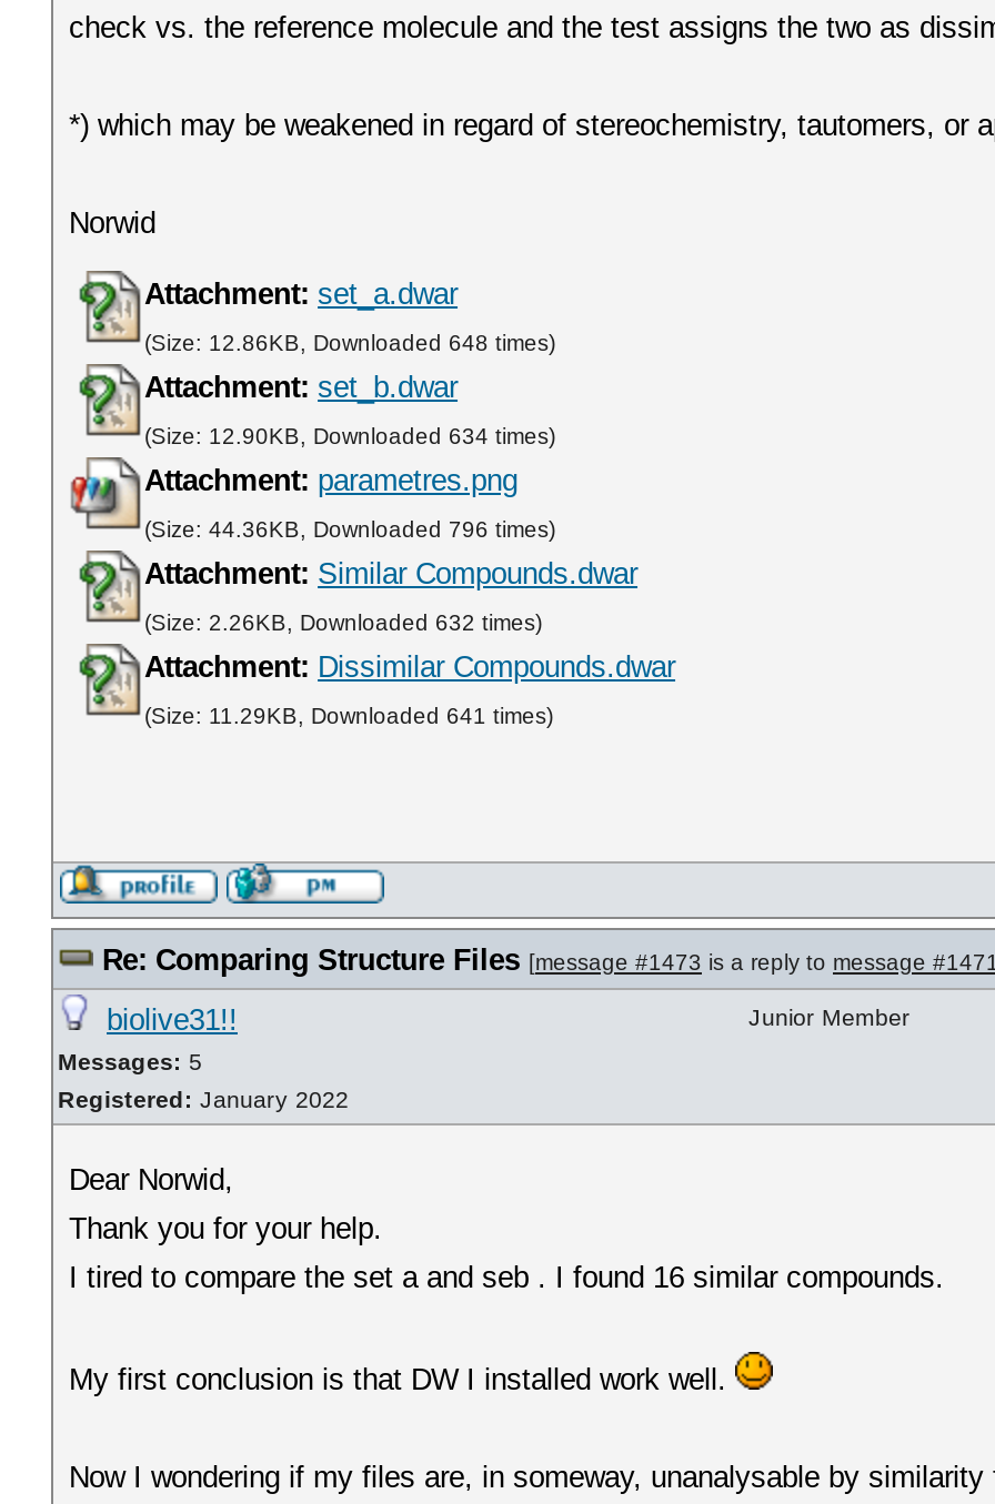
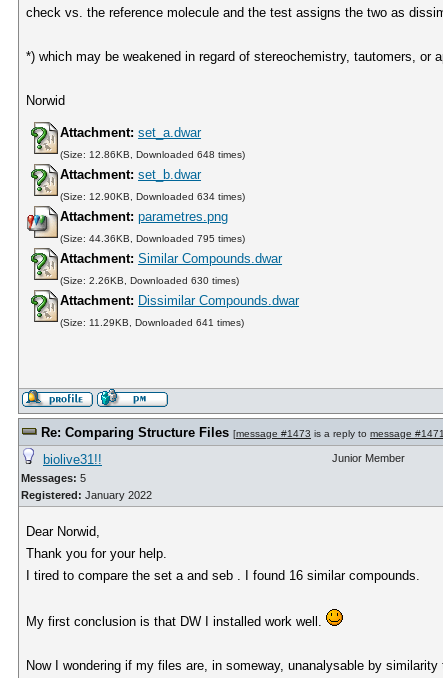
[144,517,555,542] (Size: 44.36KB, Downloaded 796 times) -> [60,233,245,244] (Size: 44.36KB, Downloaded 795 times)
[144,610,542,635] (Size: 2.26KB, Downloaded 632 times) -> [60,275,239,286] (Size: 2.26KB, Downloaded 630 times)

